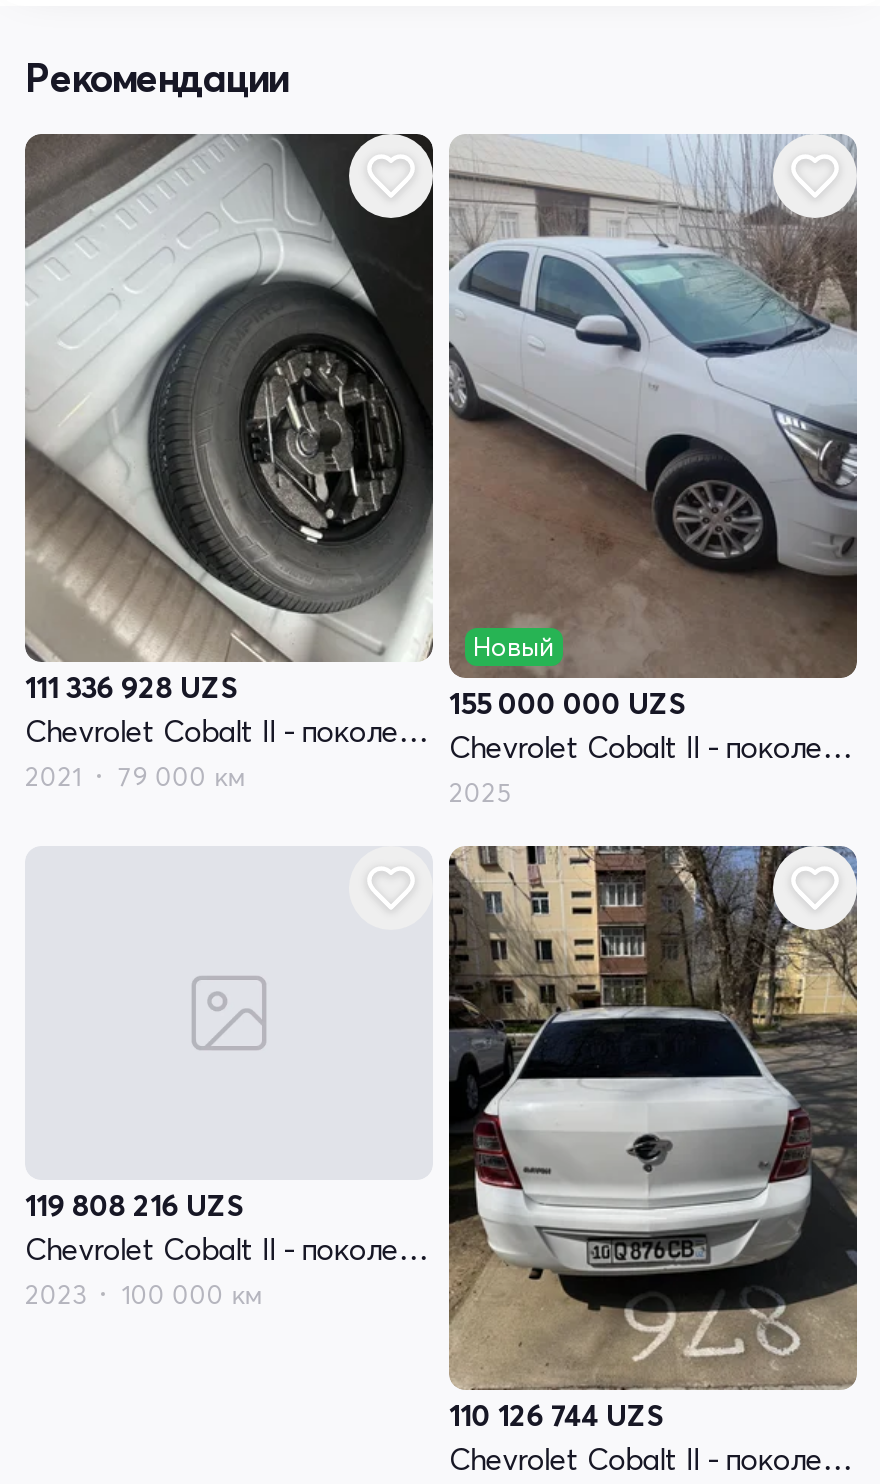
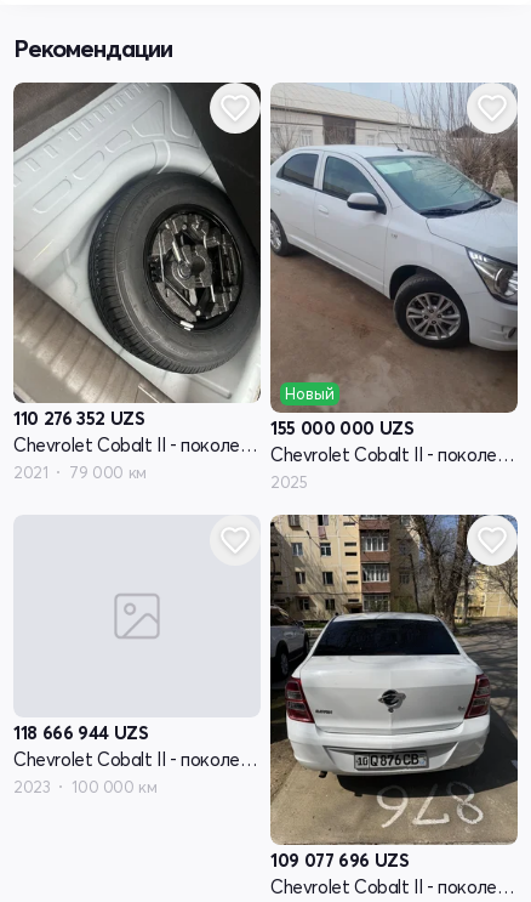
[25,668,238,706] 111 336 928 UZS -> [13,407,145,430] 110 276 352 UZS
[25,1186,244,1224] 119 808 216 UZS -> [13,721,148,744] 118 666 944 UZS
[449,1395,664,1433] 110 126 744 UZS -> [270,848,409,871] 109 077 696 UZS

